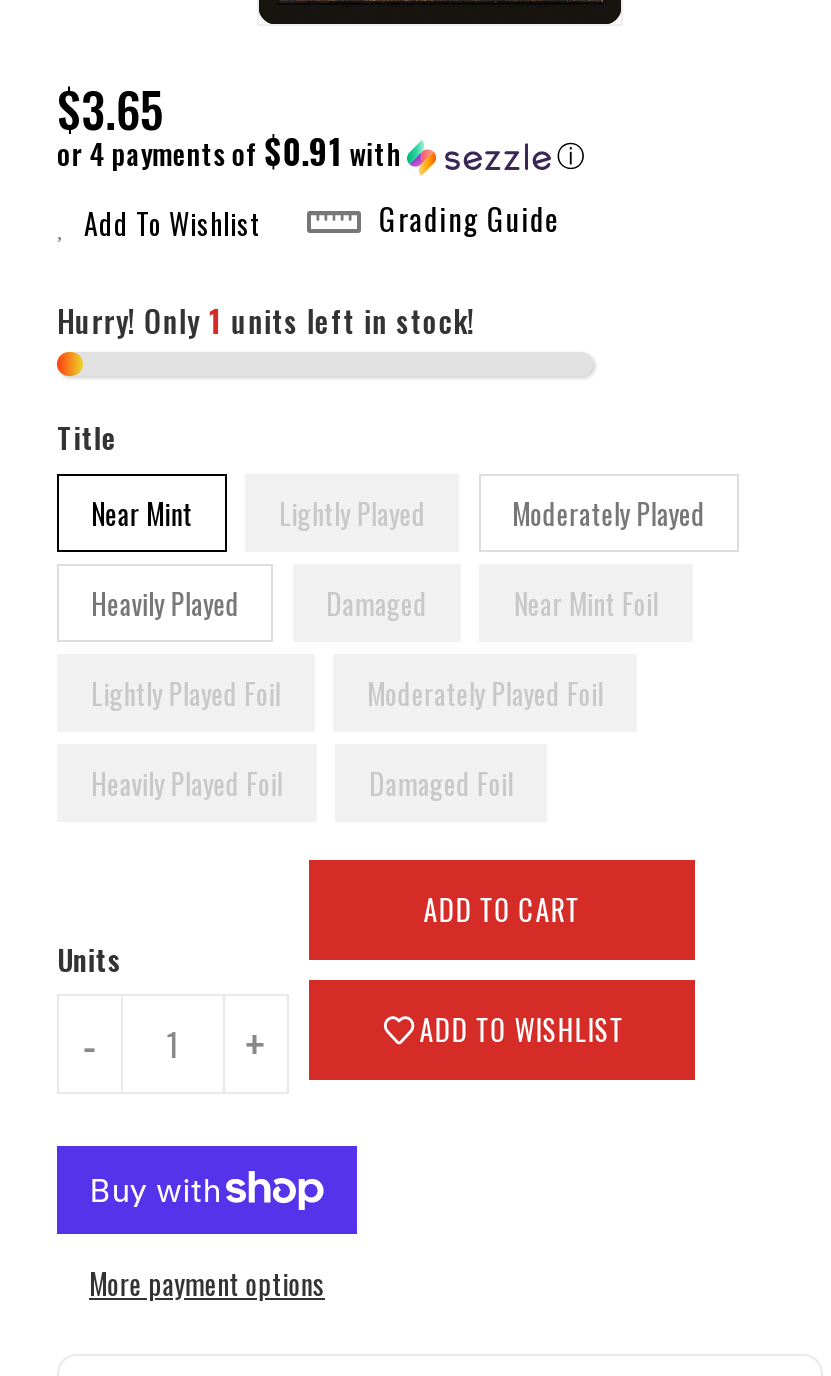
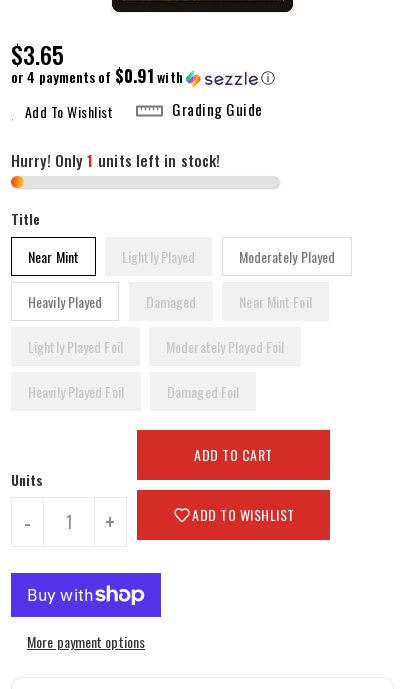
[57,298,475,342] Hurry! Only | units left in stock! -> [11,149,220,171] Hurry! Only 1 units left in stock!

